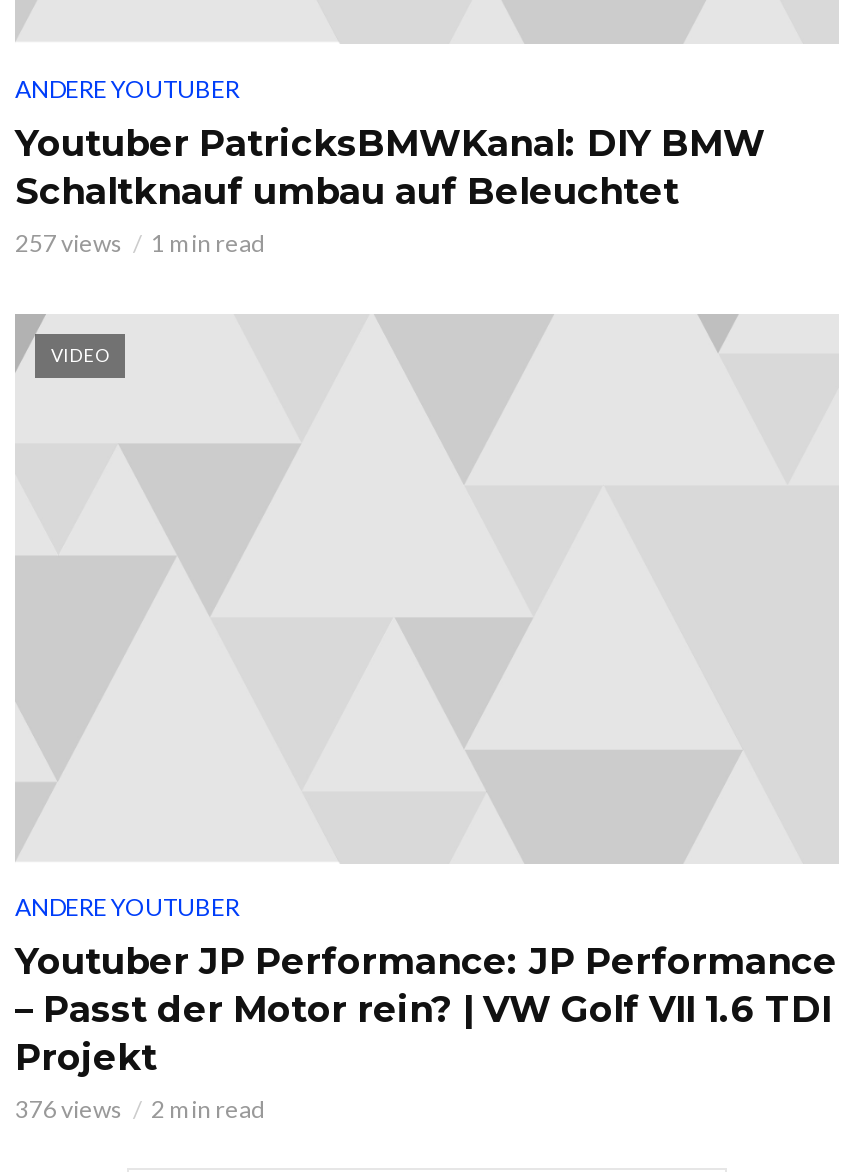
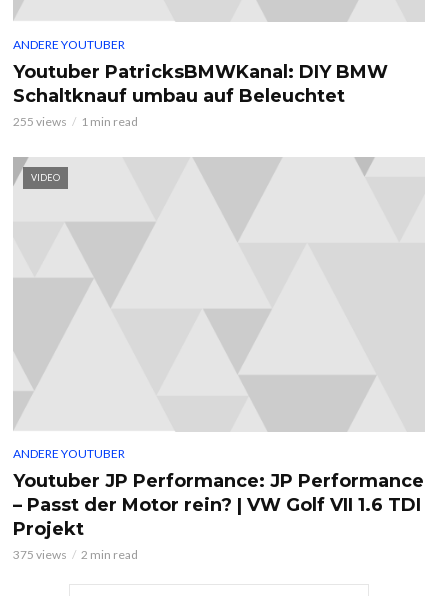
[15,228,265,258] 257 views 1 min read -> [13,114,138,129] 255 views 1 min read
[15,1094,265,1124] 376 views 2 min read -> [13,547,138,562] 375 views 2 min read

